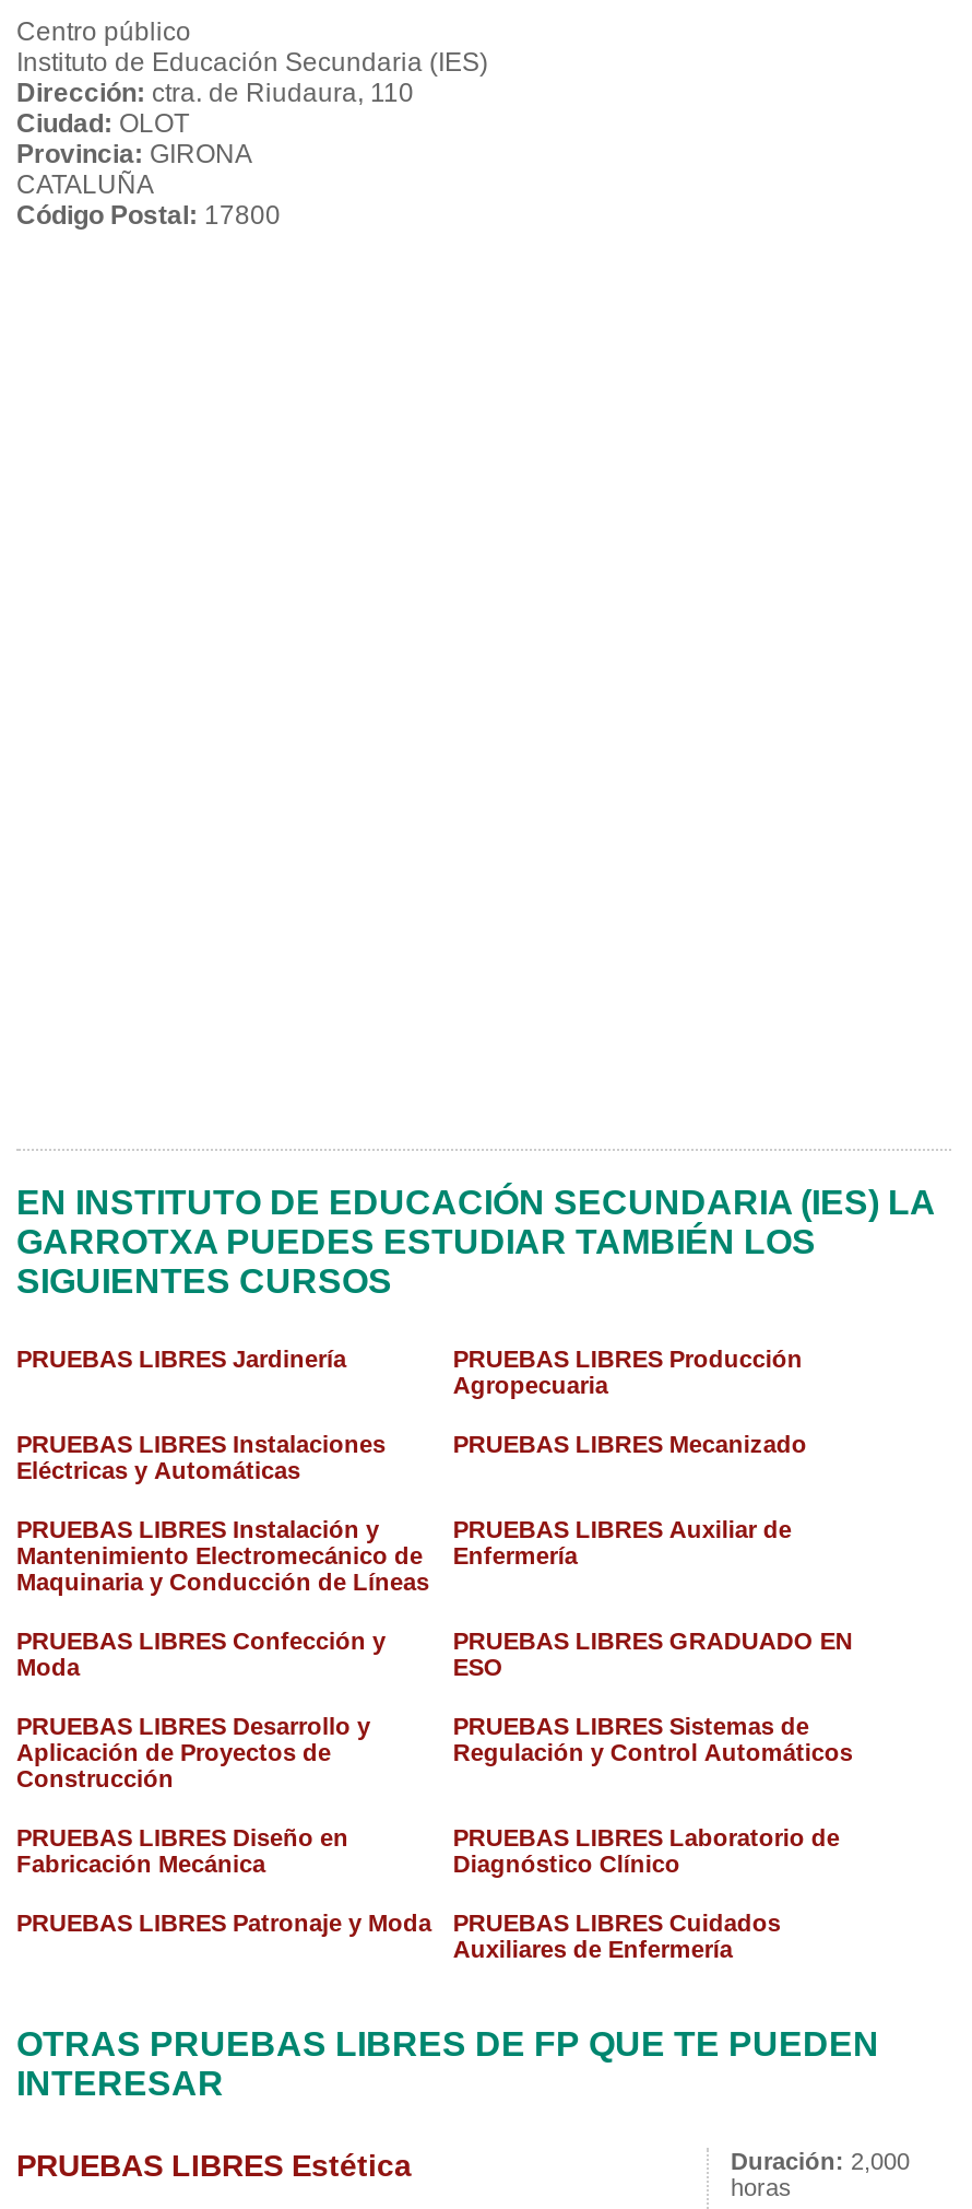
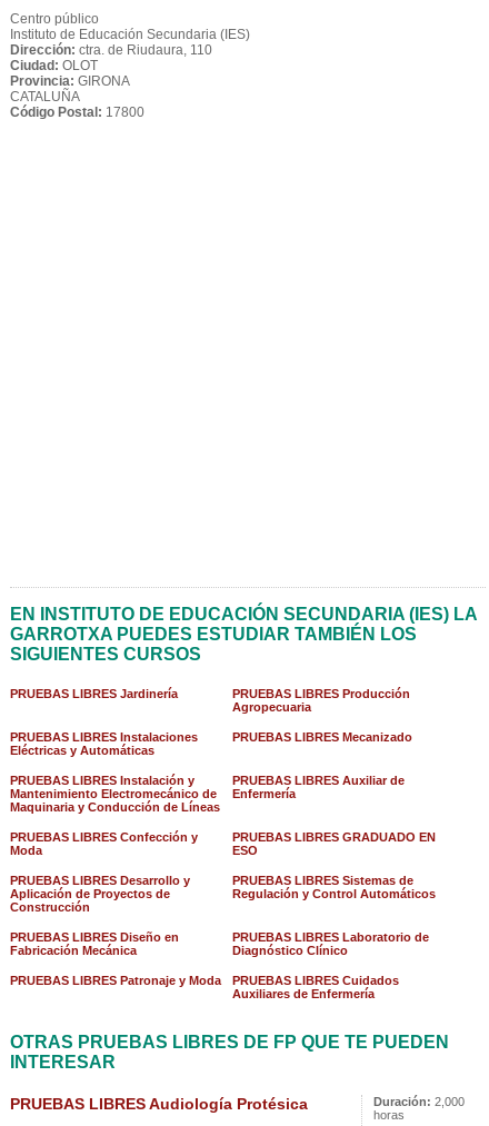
[16,2148,412,2183] PRUEBAS LIBRES Estética -> [10,1095,308,1113] PRUEBAS LIBRES Audiología Protésica

